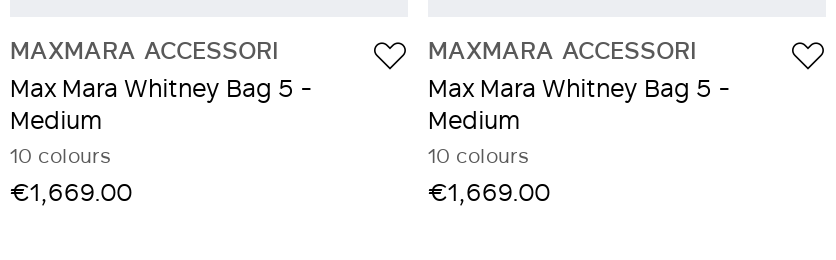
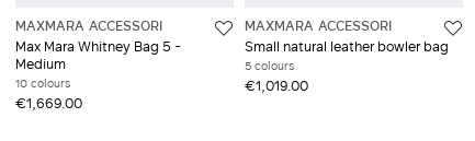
[428,68,730,208] Max Mara Whitney Bag 5 - | Medium | 10 colours | €1,669.00 -> [245,36,449,95] Small natural leather bowler bag | 5 colours | €1,019.00

